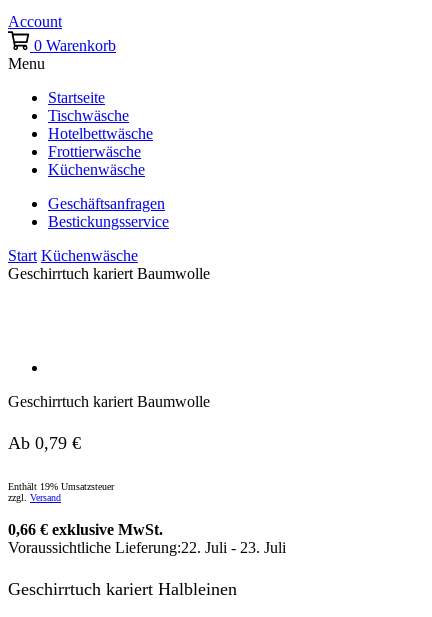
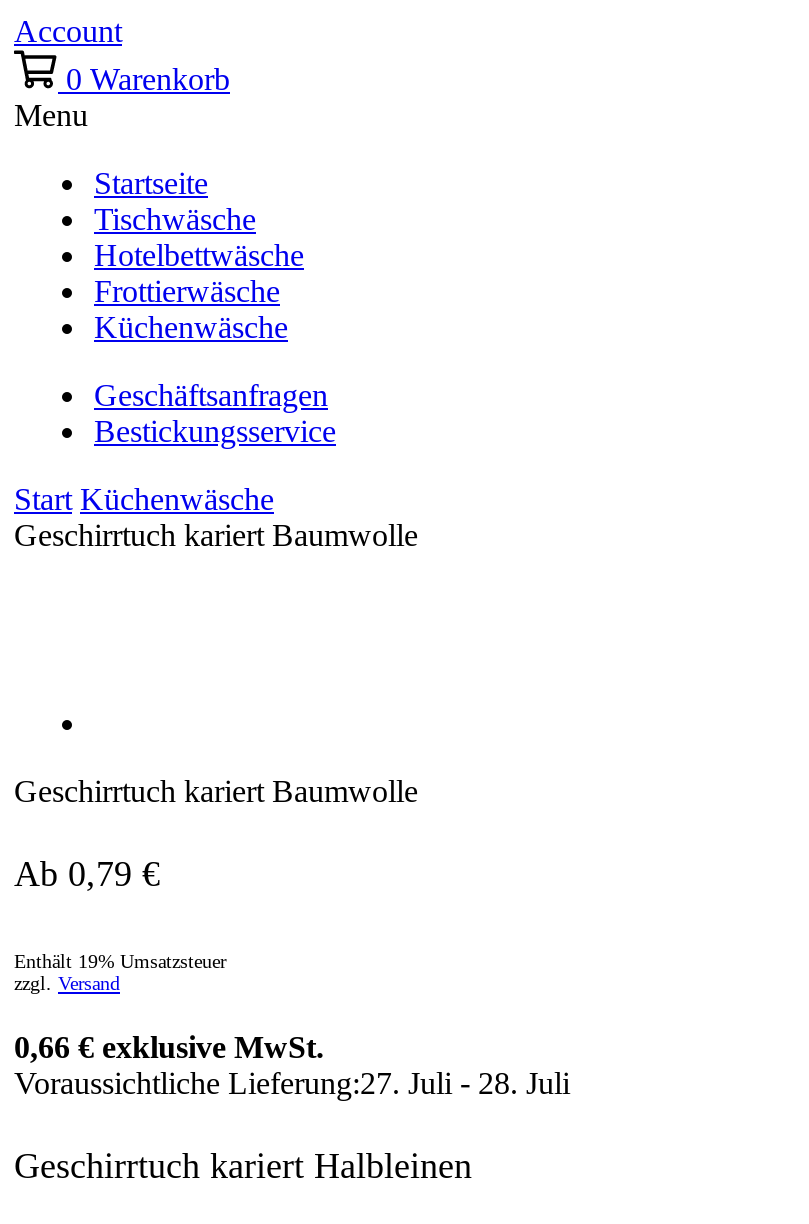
[8,539,286,556] Voraussichtliche Lieferung:22. Juli - 23. Juli -> [14,1066,570,1100] Voraussichtliche Lieferung:27. Juli - 28. Juli

